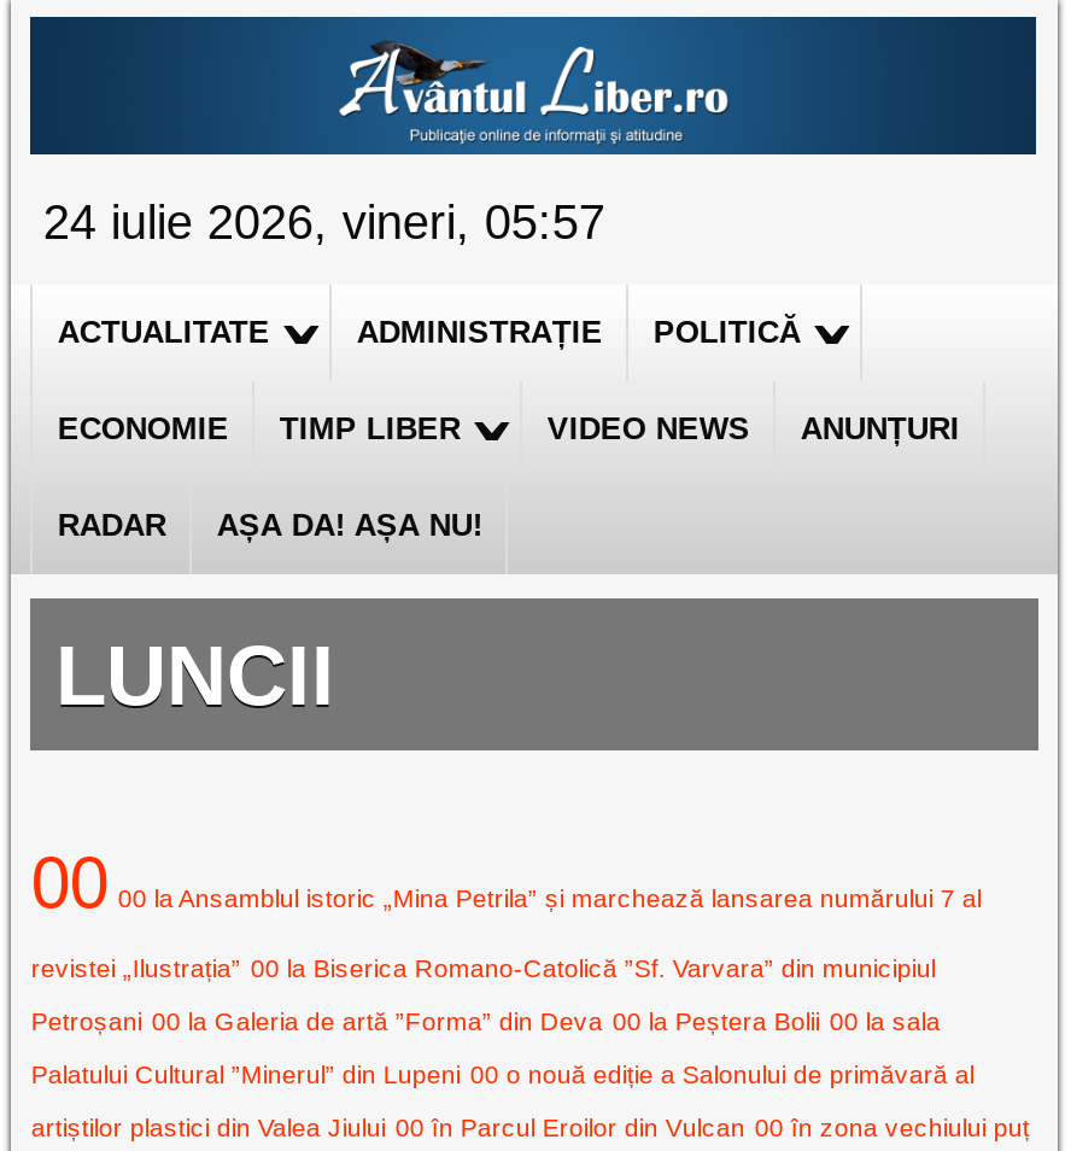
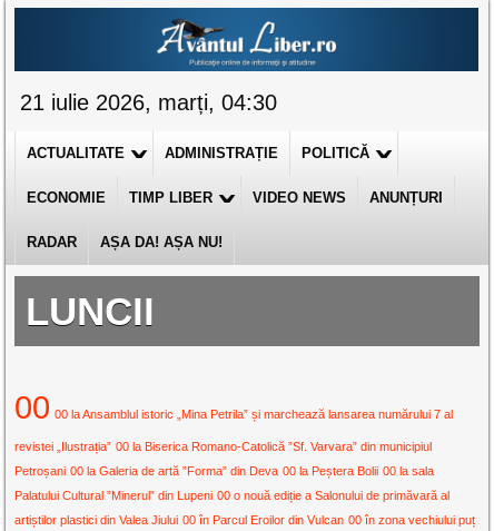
[43,195,605,249] 24 iulie 2026, vineri, 05:57 -> [20,90,277,115] 21 iulie 2026, marți, 04:30

